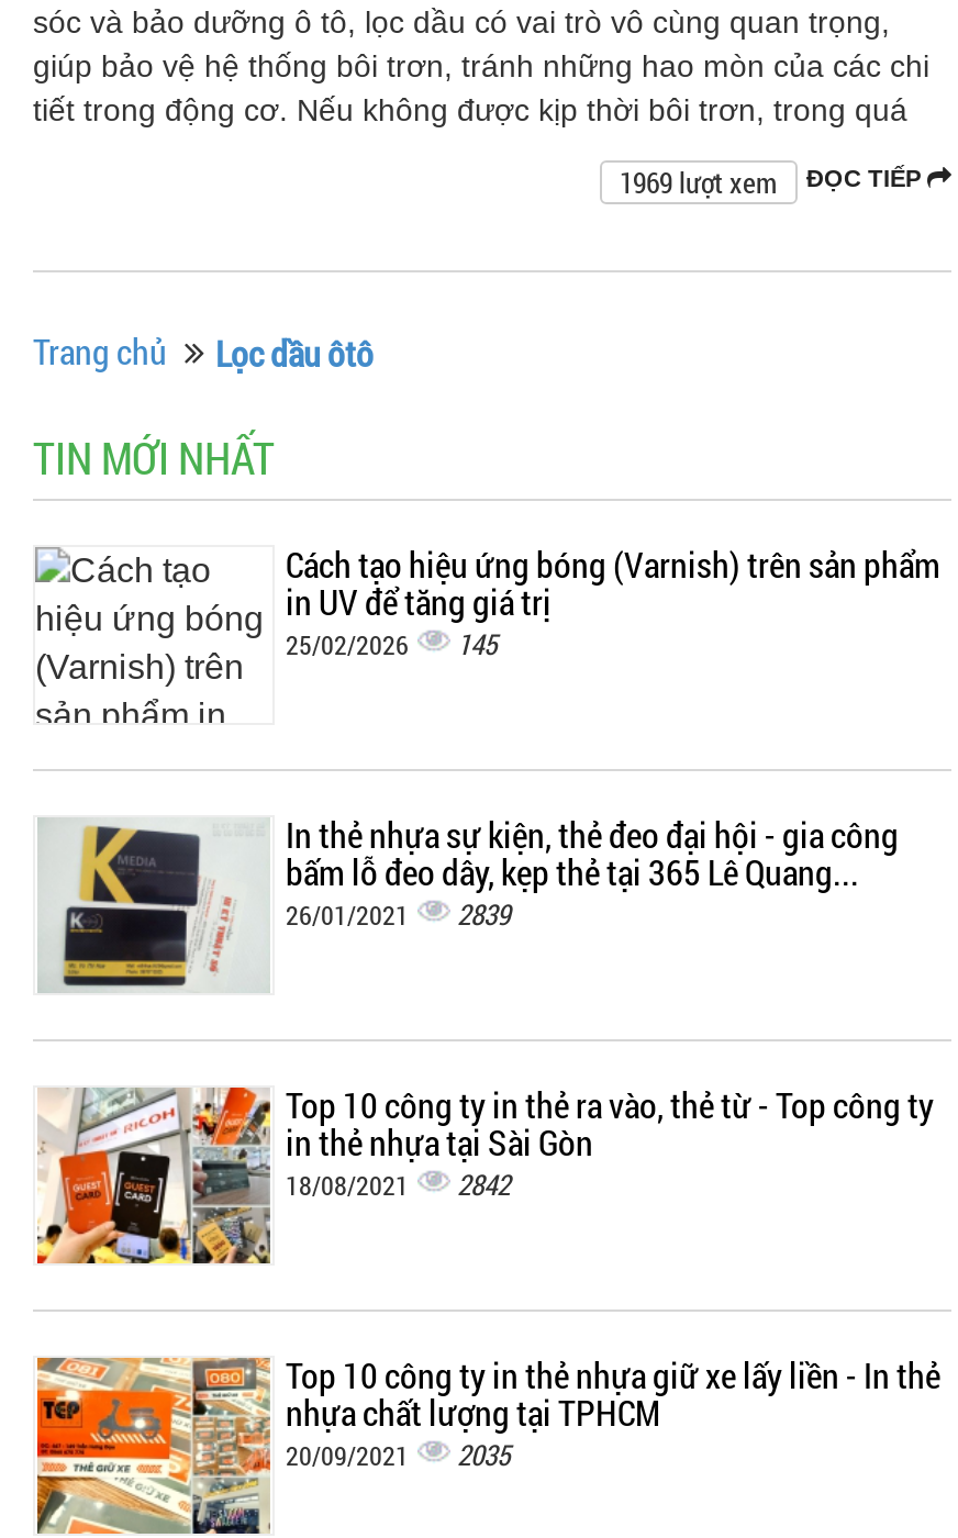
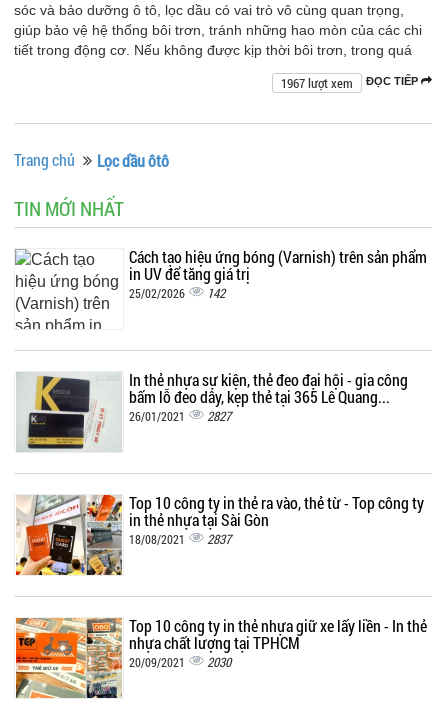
[620,163,927,202] 1969 lượt xem ĐỌC TIẾP -> [281,74,421,92] 1967 lượt xem ĐỌC TIẾP
[286,624,497,664] 25/02/2026 145 -> [129,284,225,302] 25/02/2026 142
[286,894,510,934] 26/01/2021 2839 -> [129,407,231,425] 26/01/2021 2827
[286,1165,510,1204] 18/08/2021 2842 -> [129,530,231,548] 18/08/2021 2837
[286,1435,510,1475] 20/09/2021 2035 -> [129,653,231,671] 20/09/2021 2030

